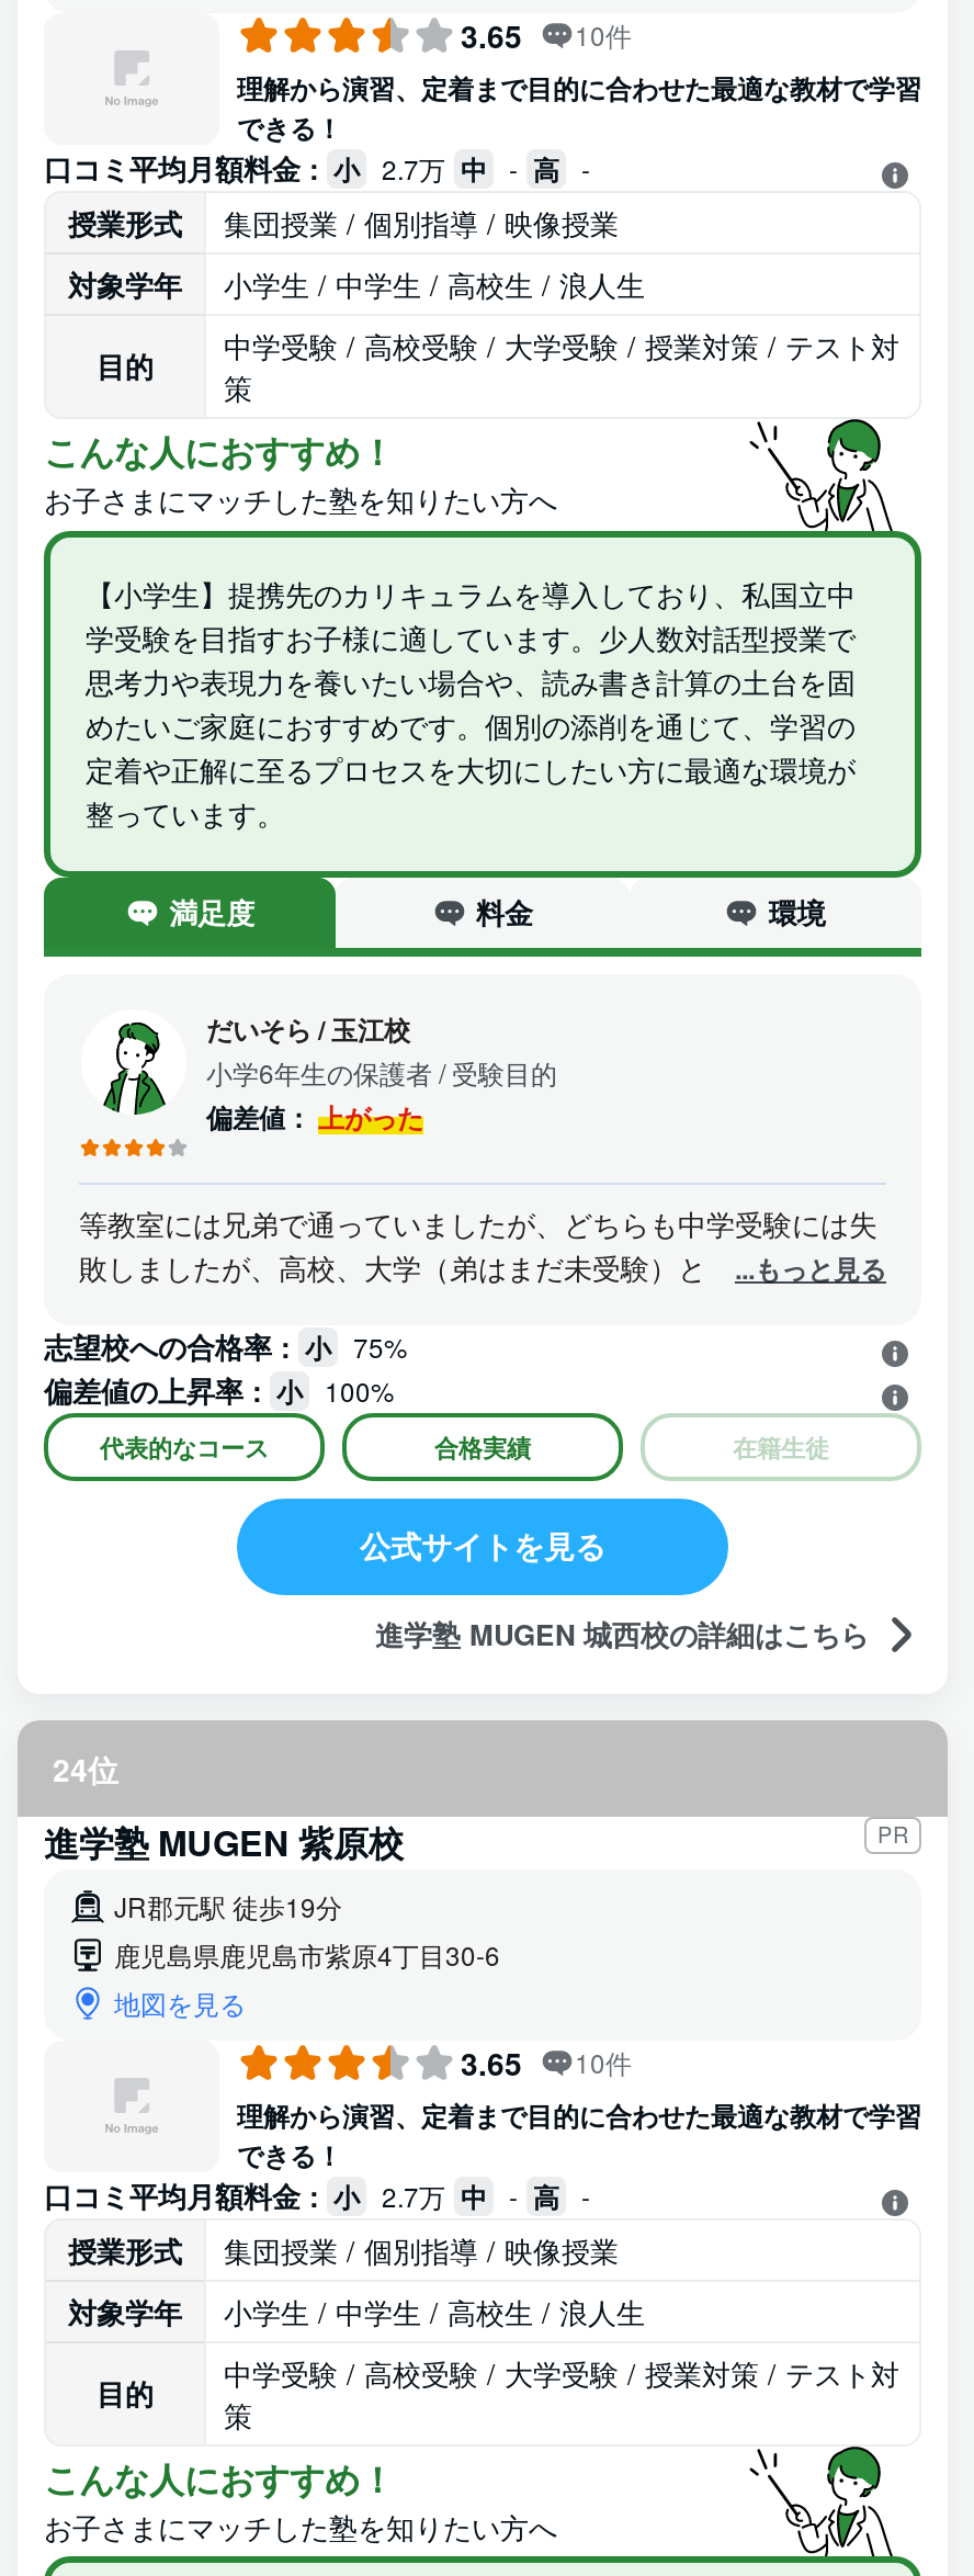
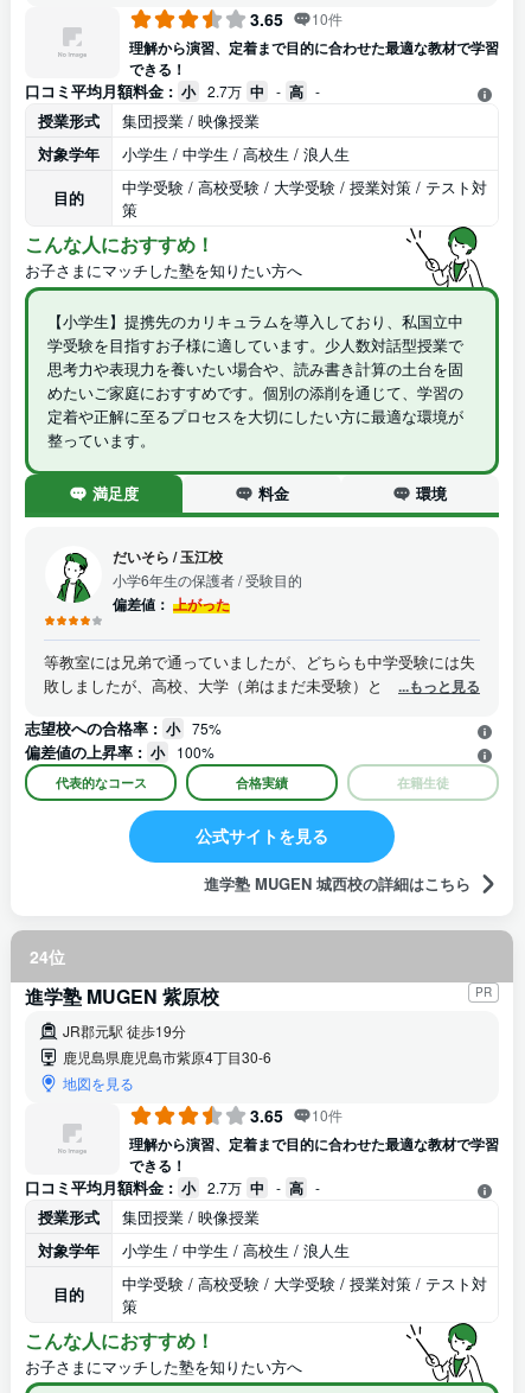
[224,201,619,243] 集団授業 / 個別指導 / 映像授業 -> [122,109,260,131] 集団授業 / 映像授業
[224,2228,619,2270] 集団授業 / 個別指導 / 映像授業 -> [122,1205,260,1228] 集団授業 / 映像授業

